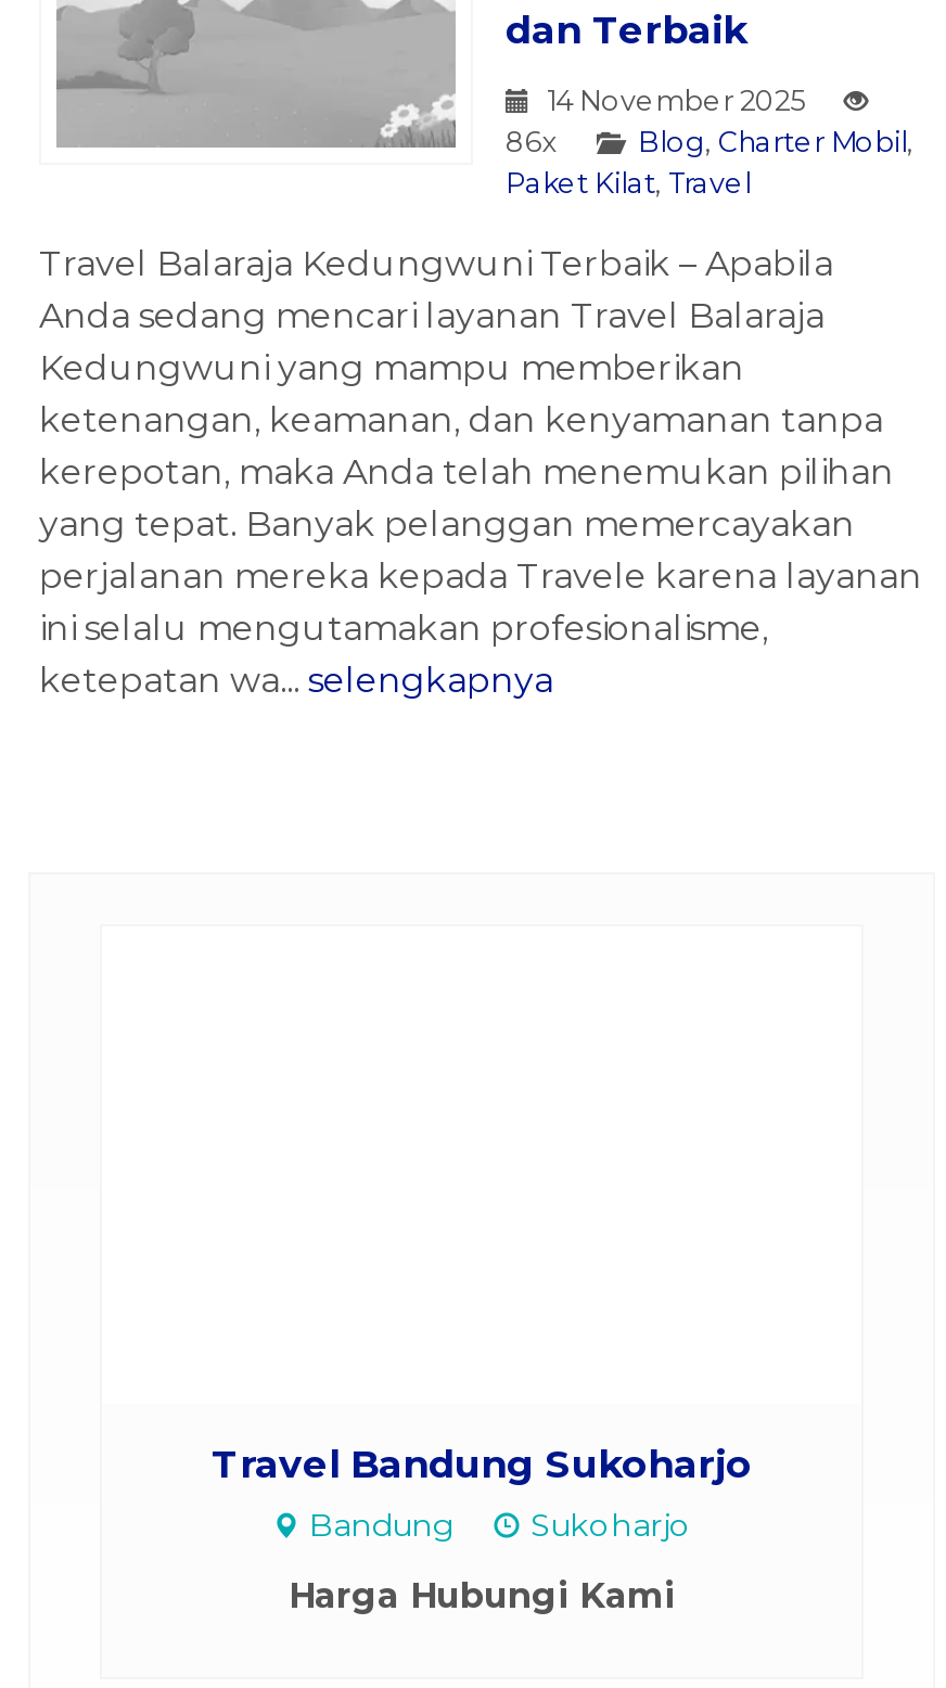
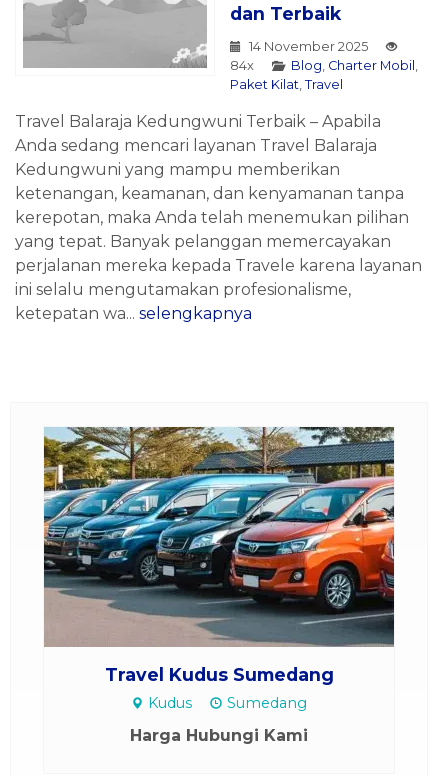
[506,126,564,159] 86x -> [230,58,257,73] 84x
none -> [43,426,395,648] [image]
[212,1444,752,1548] Travel Bandung Sukoharjo | Bandung | Sukoharjo -> [104,664,333,712] Travel Kudus Sumedang | Kudus | Sumedang

